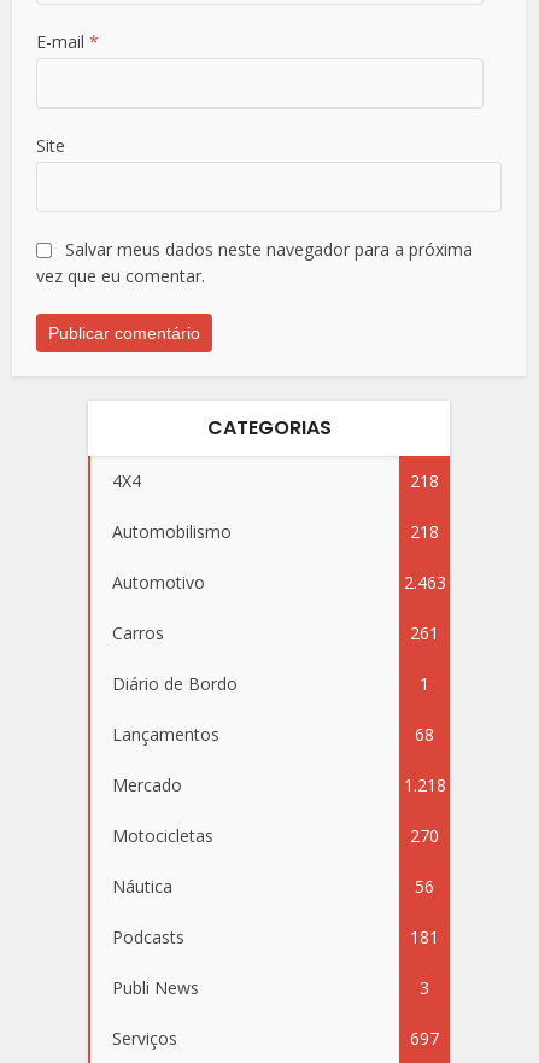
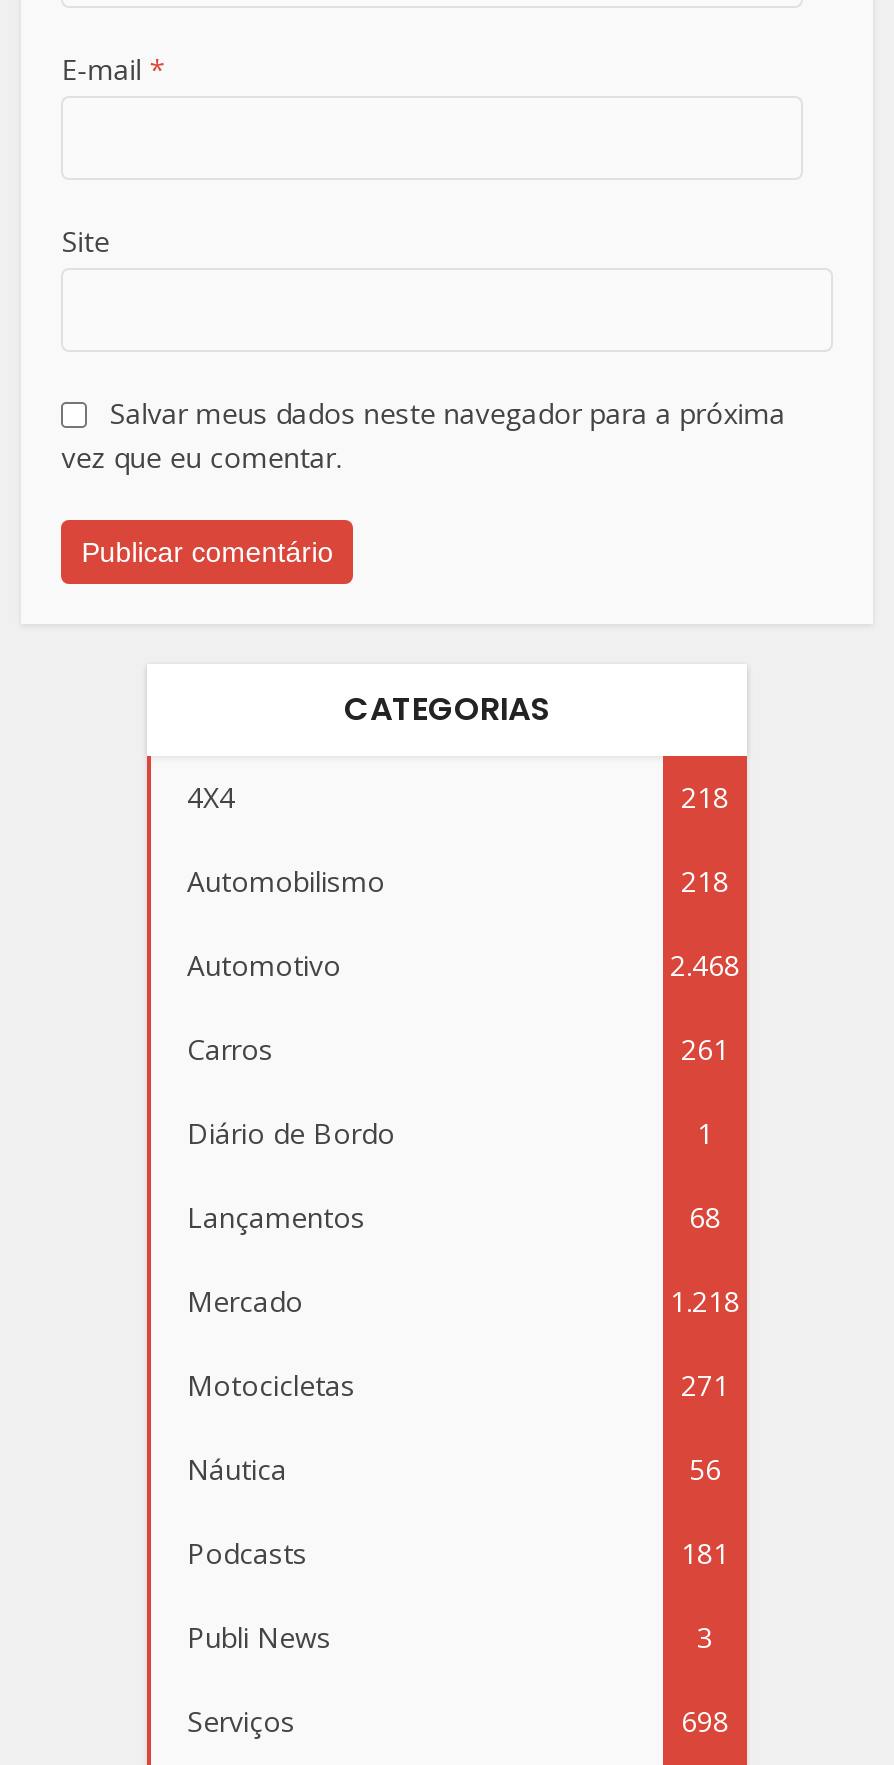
[403,571,446,594] 2.463 -> [670,946,740,984] 2.468
[410,824,439,847] 270 -> [681,1366,729,1404] 271
[410,1027,439,1050] 697 -> [681,1702,729,1740] 698

